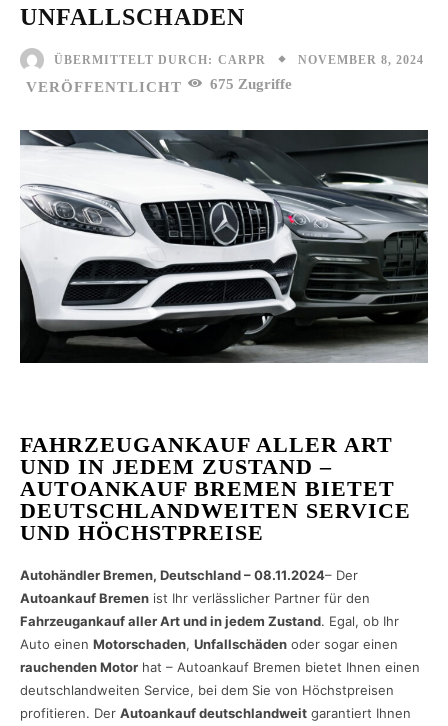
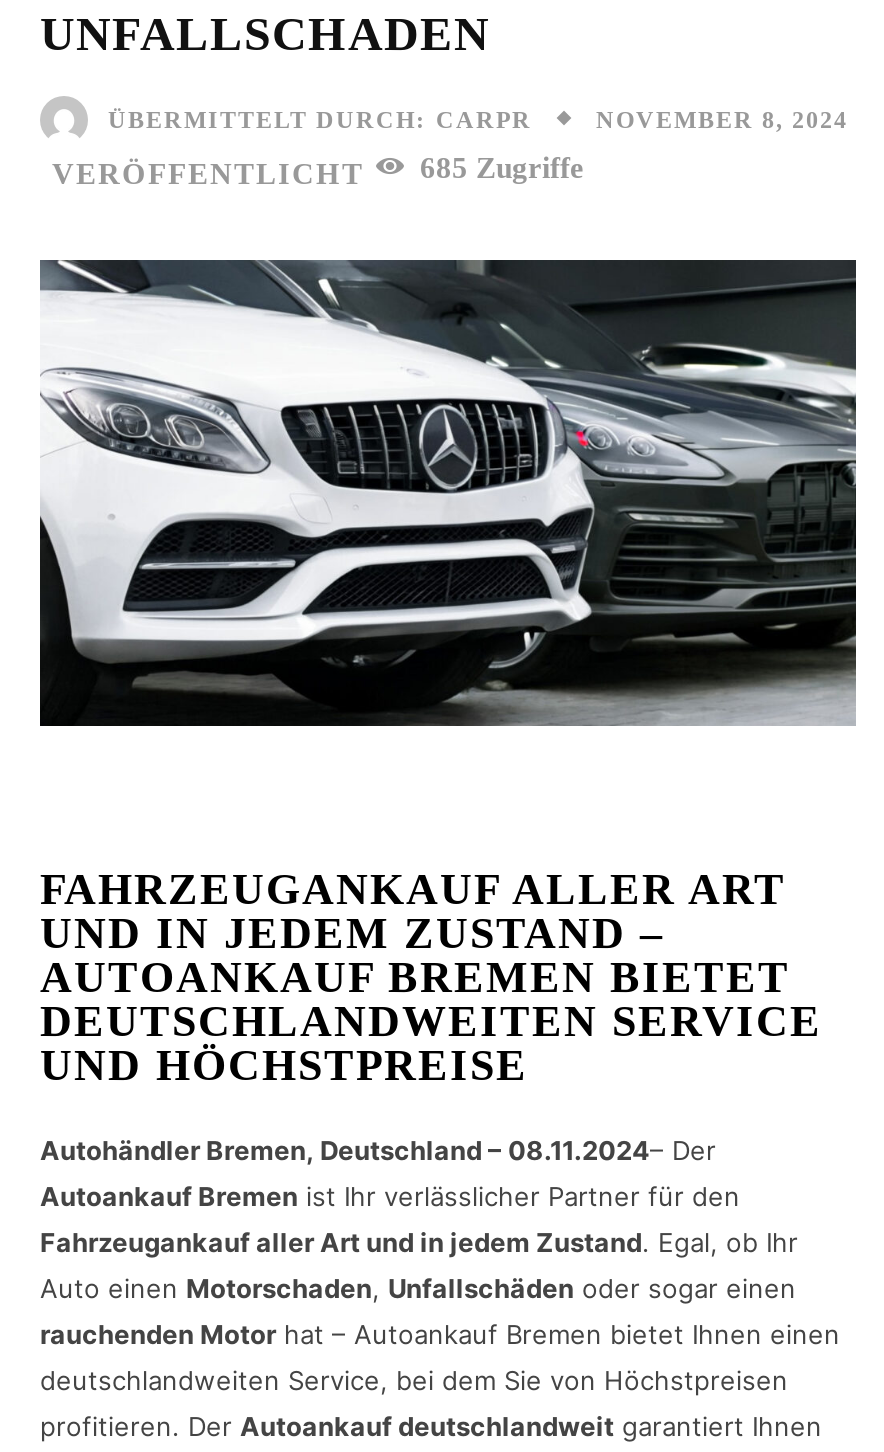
[26,76,292,95] VERÖFFENTLICHT 675 Zugriffe -> [52,151,584,190] VERÖFFENTLICHT 685 Zugriffe

